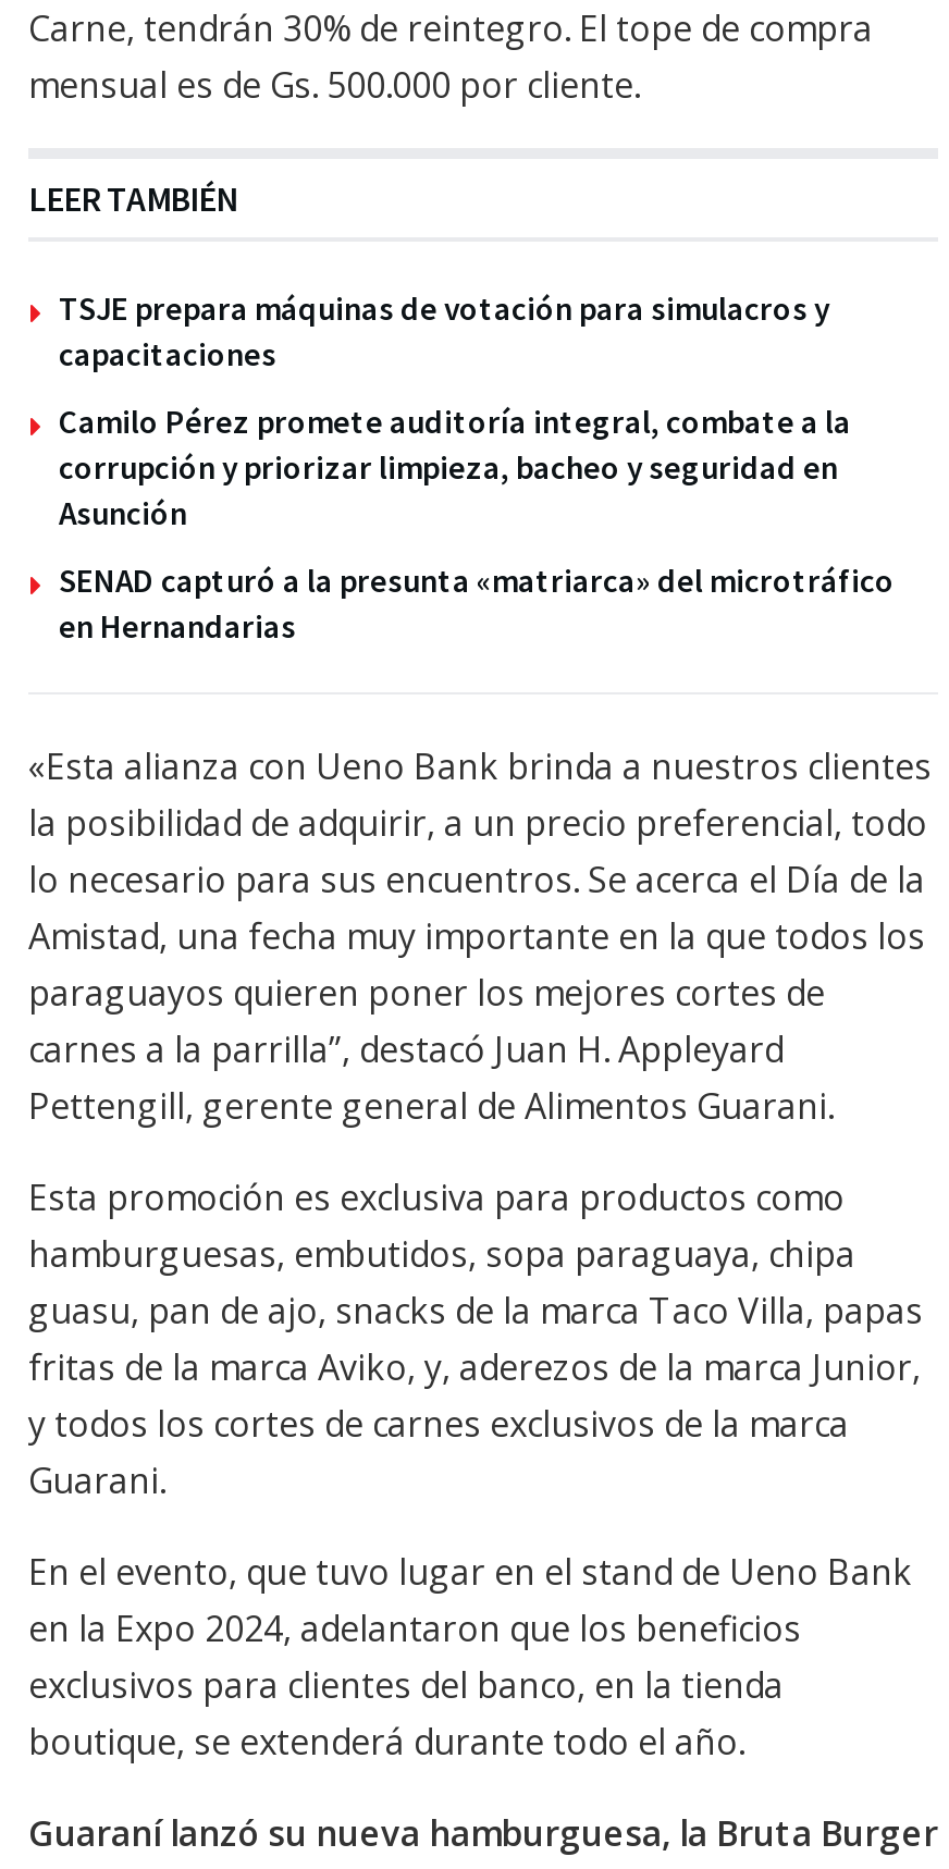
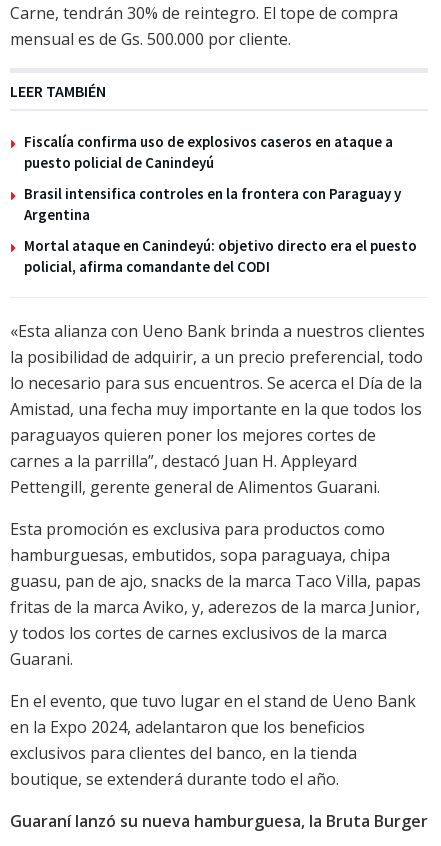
[59,288,829,375] TSJE prepara máquinas de votación para simulacros y | capacitaciones -> [24,132,393,172] Fiscalía confirma uso de explosivos caseros en ataque a | puesto policial de Canindeyú
[59,401,851,534] Camilo Pérez promete auditoría integral, combate a la | corrupción y priorizar limpieza, bacheo y seguridad en | Asunción -> [24,184,401,224] Brasil intensifica controles en la frontera con Paraguay y | Argentina
[59,560,895,647] SENAD capturó a la presunta «matriarca» del microtráfico | en Hernandarias -> [24,236,417,276] Mortal ataque en Canindeyú: objetivo directo era el puesto | policial, afirma comandante del CODI

